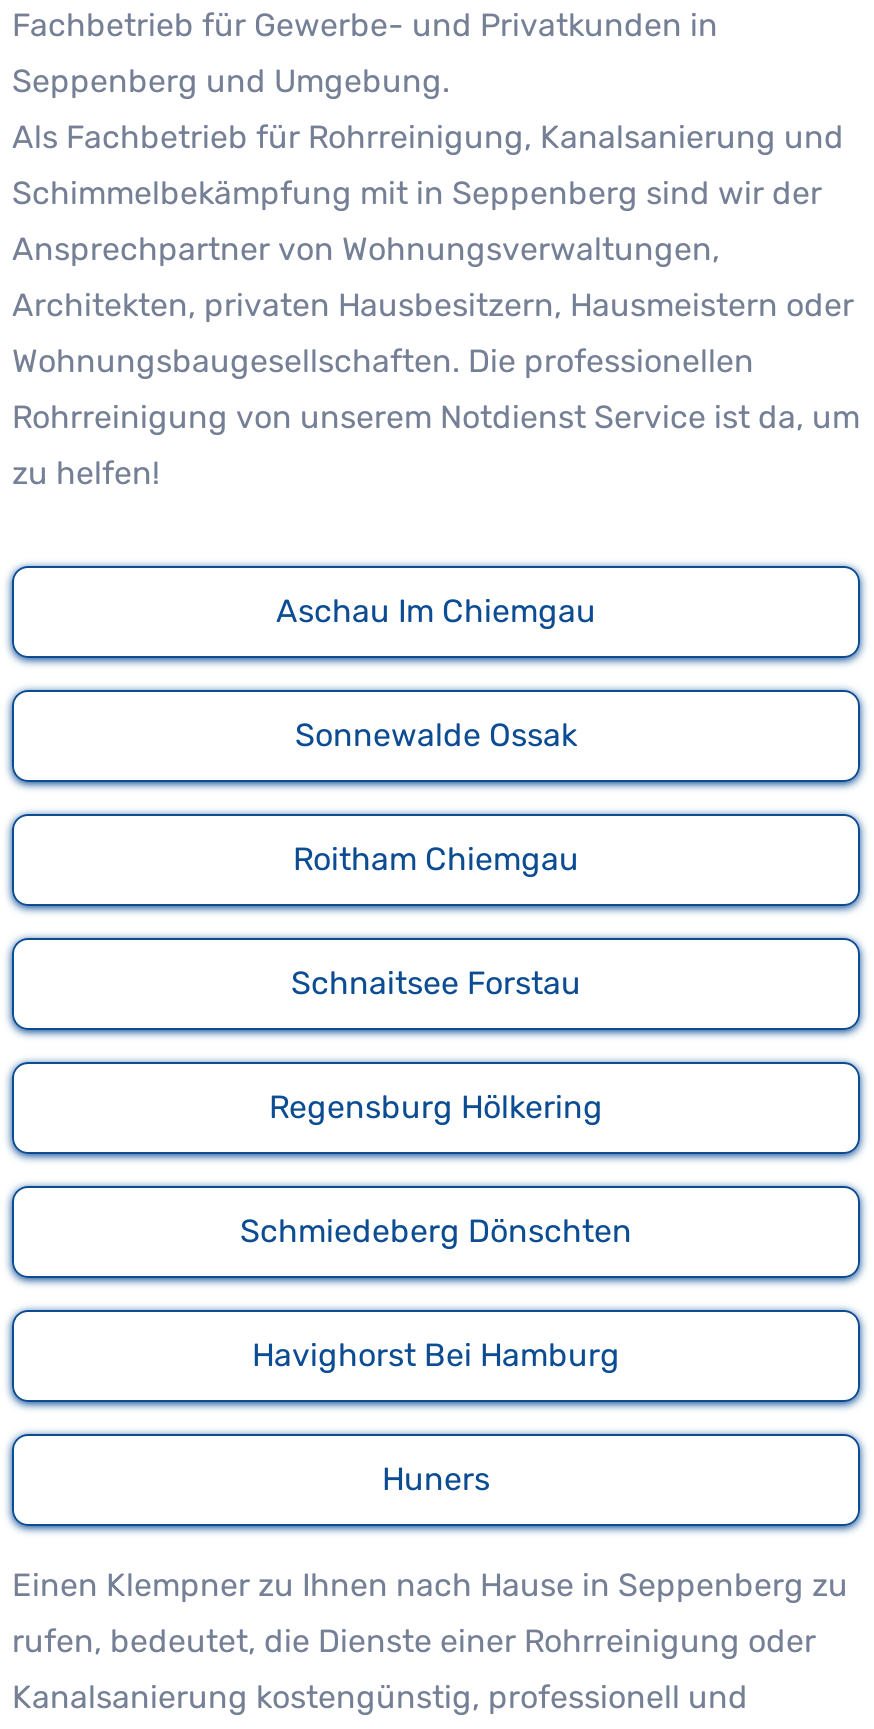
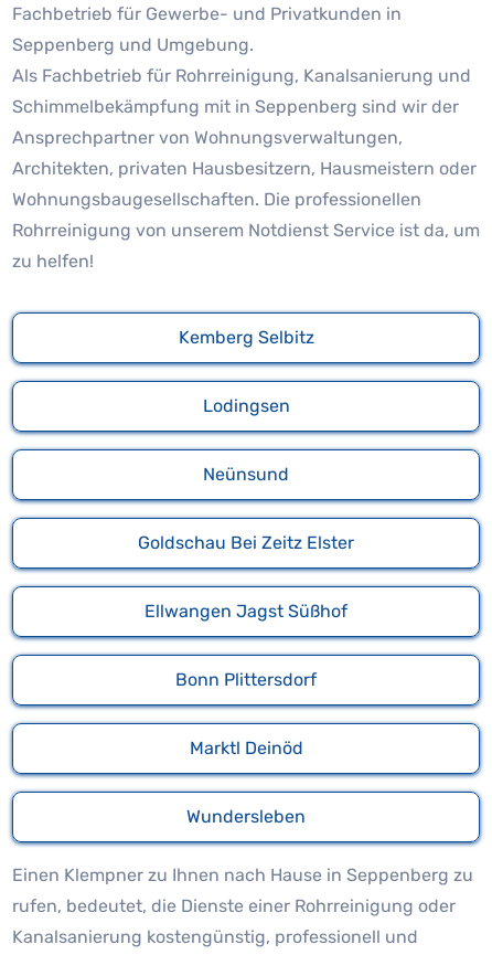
[276,592,596,630] Aschau Im Chiemgau -> [178,327,314,348] Kemberg Selbitz
[295,716,577,754] Sonnewalde Ossak -> [202,395,290,416] Lodingsen
[293,840,579,878] Roitham Chiemgau -> [203,464,289,485] Neünsund
[291,964,581,1002] Schnaitsee Forstau -> [138,532,354,553] Goldschau Bei Zeitz Elster
[269,1088,603,1126] Regensburg Hölkering -> [145,601,347,622] Ellwangen Jagst Süßhof
[240,1212,632,1250] Schmiedeberg Dönschten -> [175,669,317,690] Bonn Plittersdorf
[252,1336,620,1374] Havighorst Bei Hamburg -> [189,738,303,759] Marktl Deinöd
[382,1460,490,1498] Huners -> [186,806,306,827] Wundersleben

